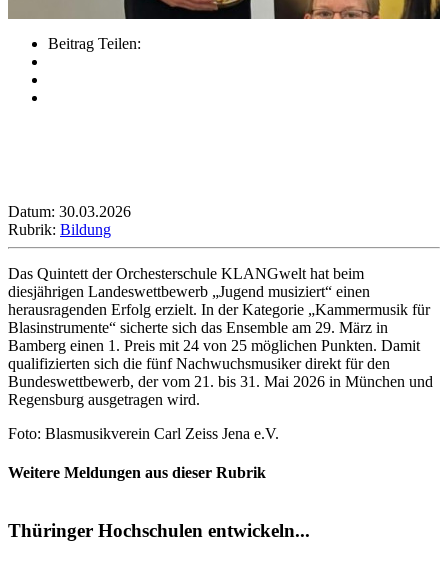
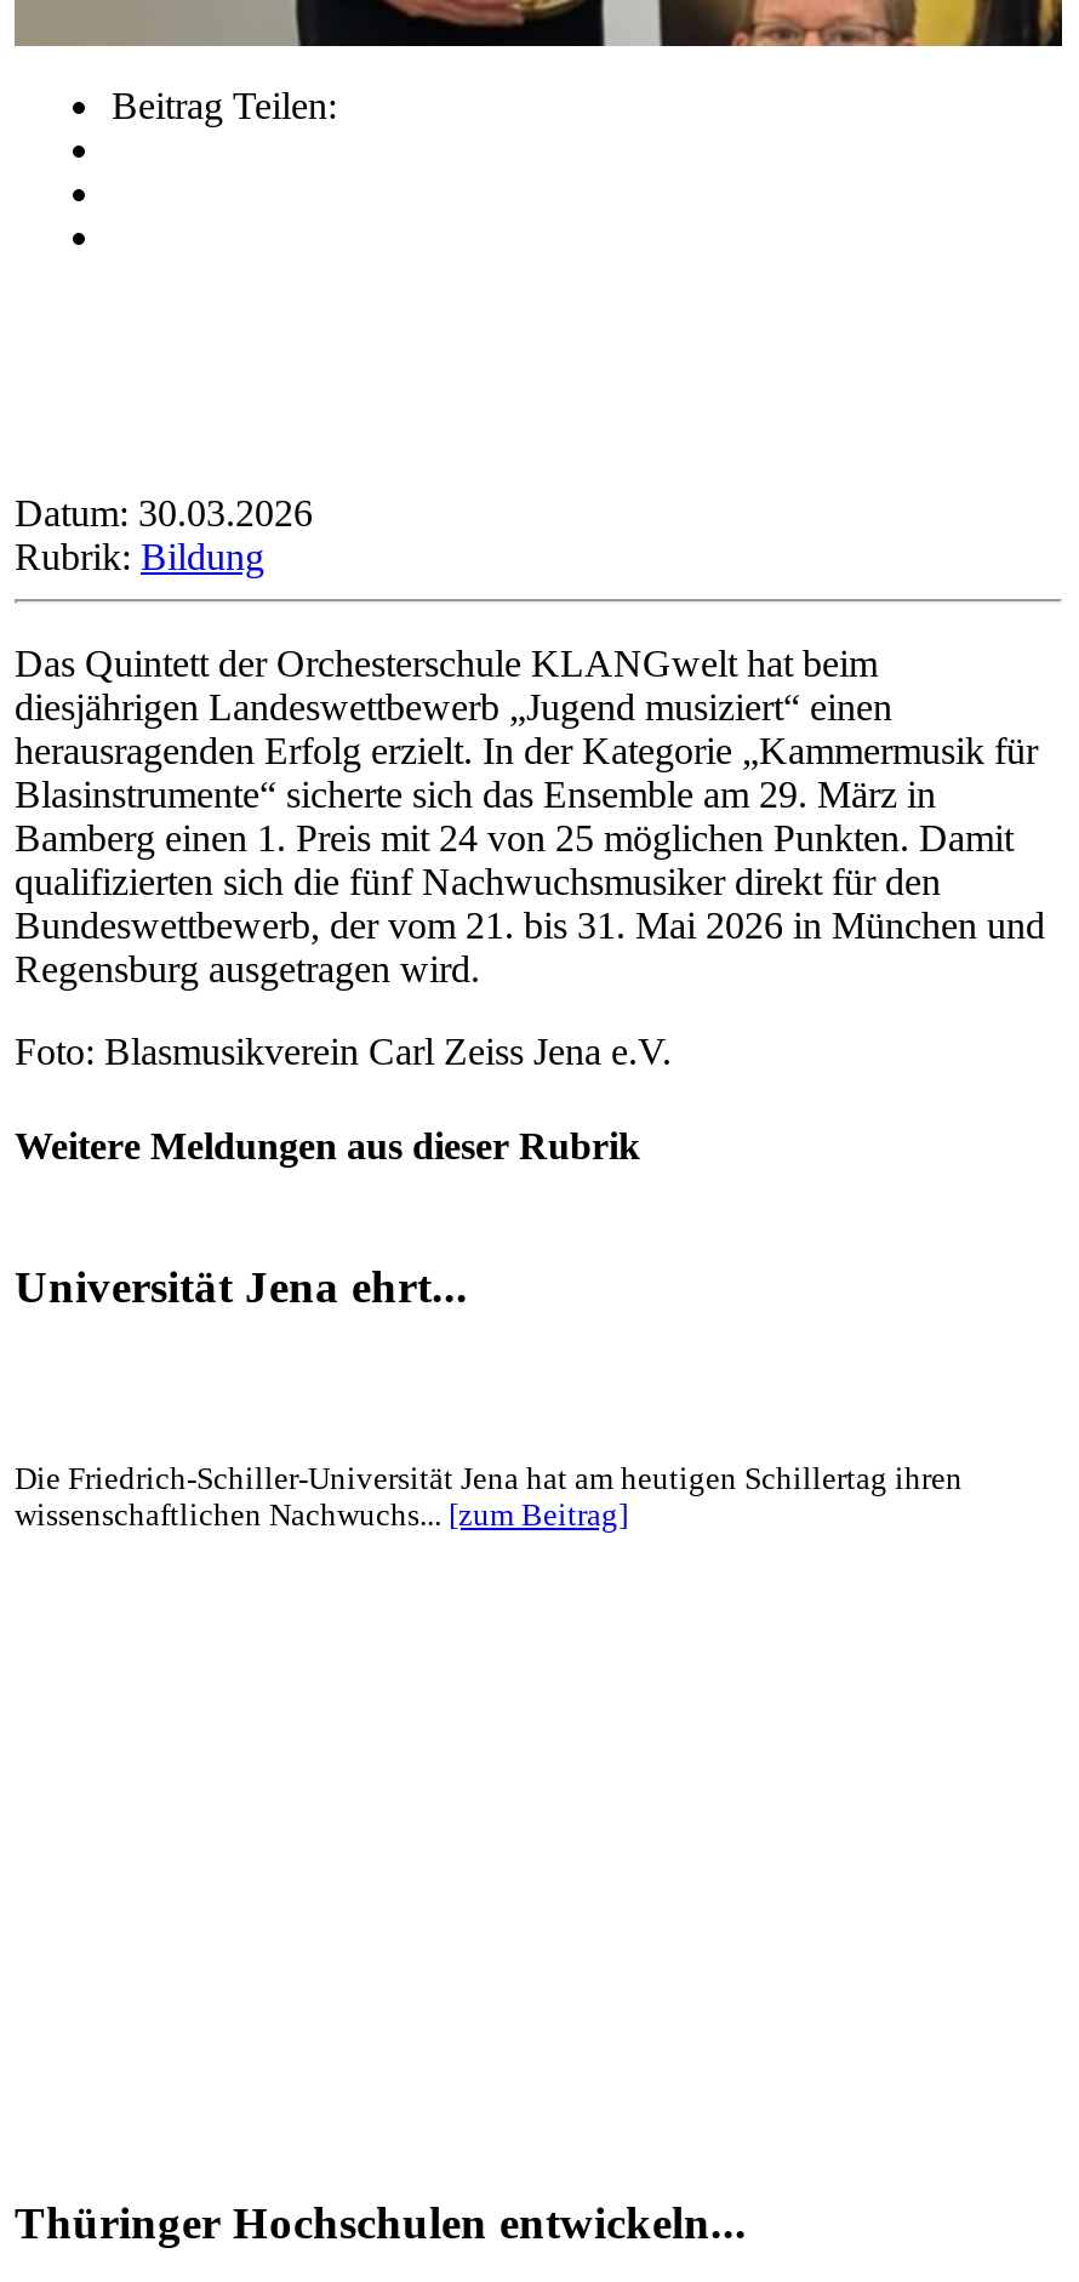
none -> [15,1260,468,1311] Universität Jena ehrt...
none -> [15,1461,963,1533] Die Friedrich-Schiller-Universität Jena hat am heutigen Schillertag ihren | wissenschaftlichen Nachwuchs... [zum Beitrag]

